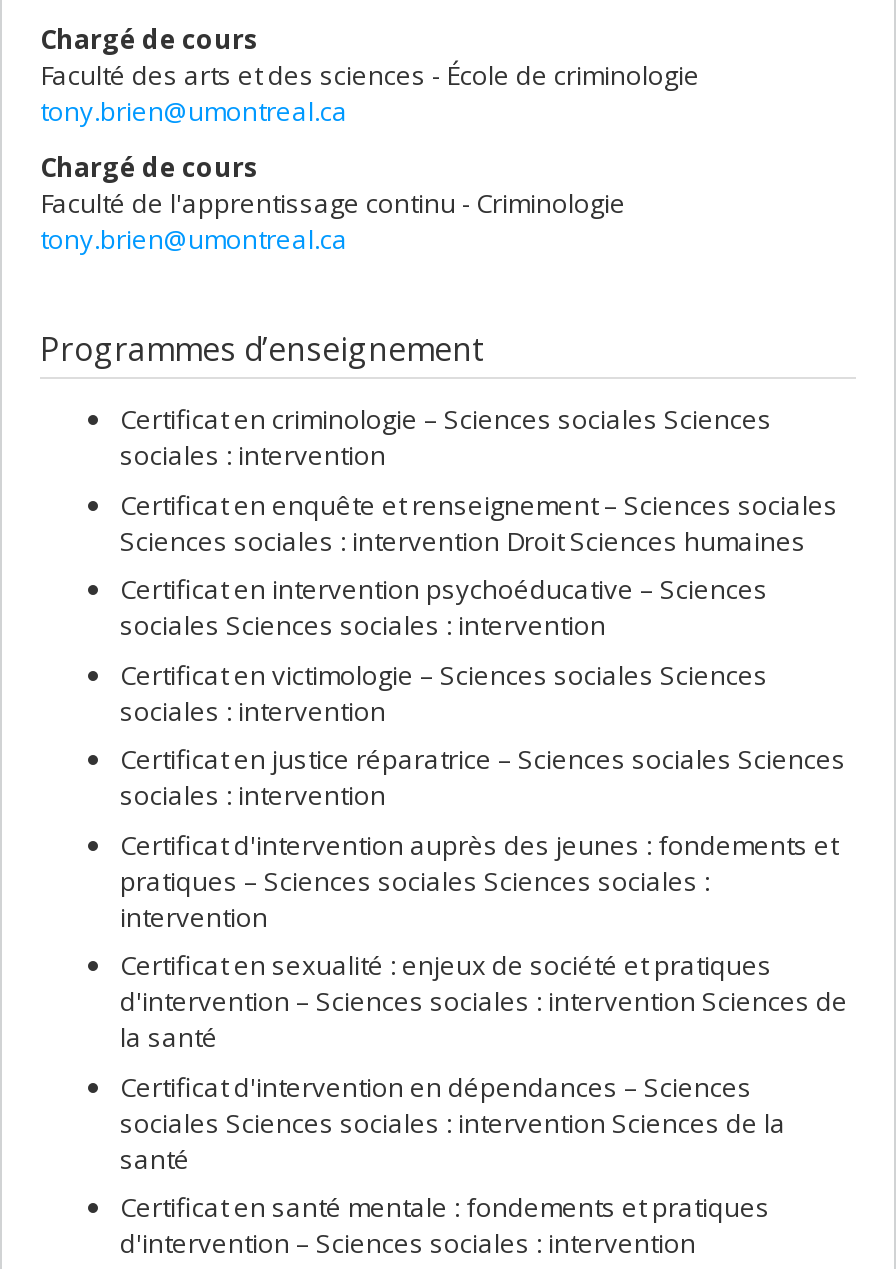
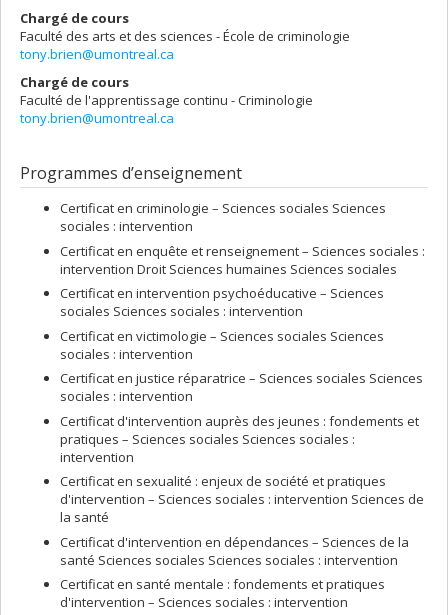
[120,486,838,558] Certificat en enquête et renseignement – Sciences sociales | Sciences sociales : intervention Droit Sciences humaines -> [60,241,425,277] Certificat en enquête et renseignement – Sciences sociales : | intervention Droit Sciences humaines Sciences sociales
[120,1068,786,1176] Certificat d'intervention en dépendances – Sciences | sociales Sciences sociales : intervention Sciences de la | santé -> [60,532,409,568] Certificat d'intervention en dépendances – Sciences de la | santé Sciences sociales Sciences sociales : intervention

